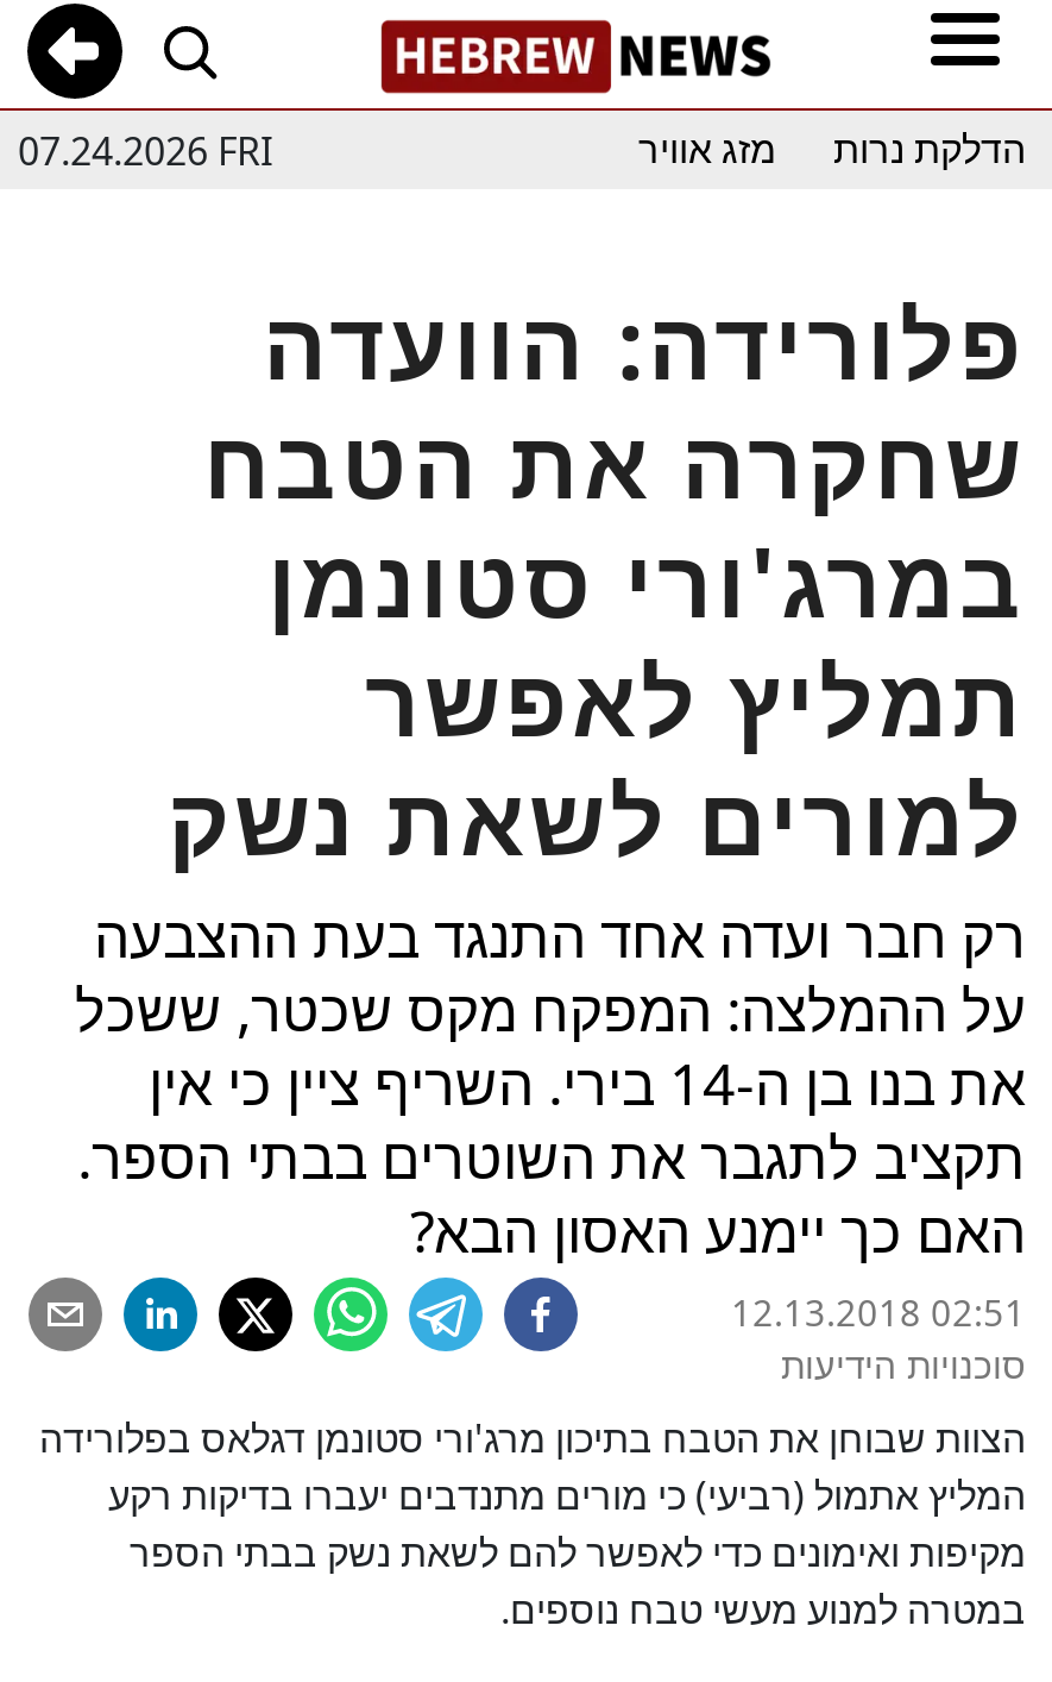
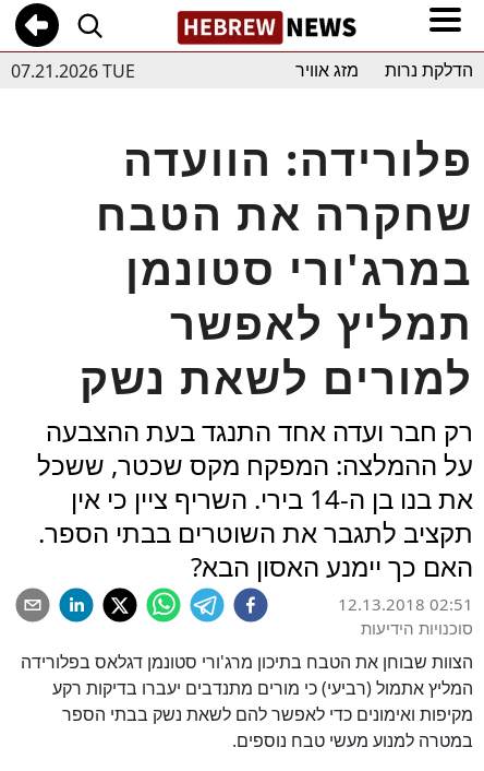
[18,124,272,176] 07.24.2026 FRI -> [11,58,135,82] 07.21.2026 TUE

